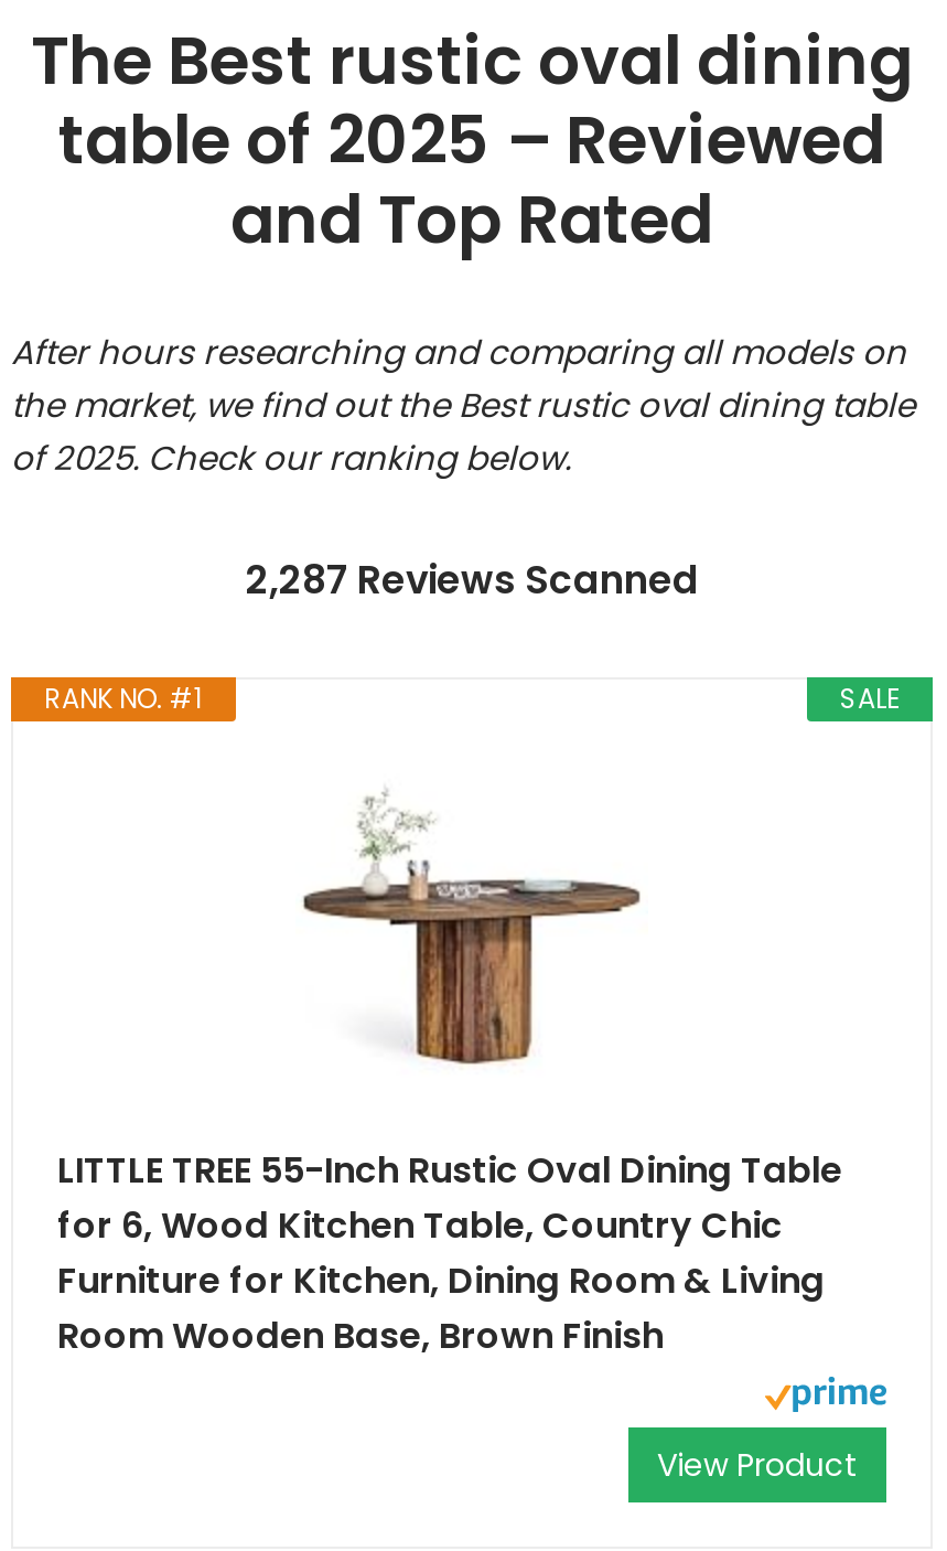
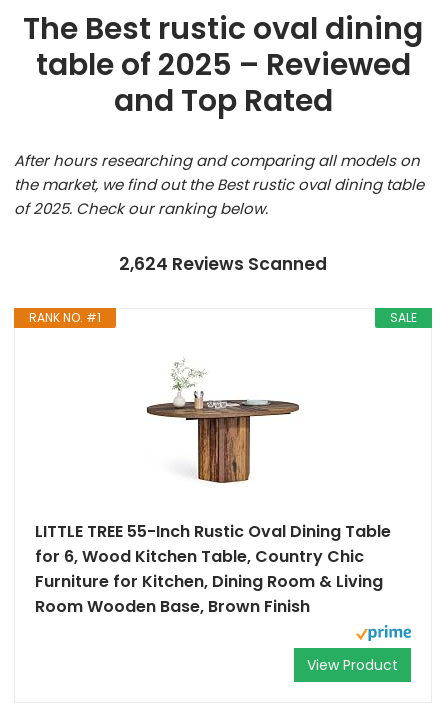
[245,554,699,607] 2,287 Reviews Scanned -> [119,252,327,276] 2,624 Reviews Scanned

